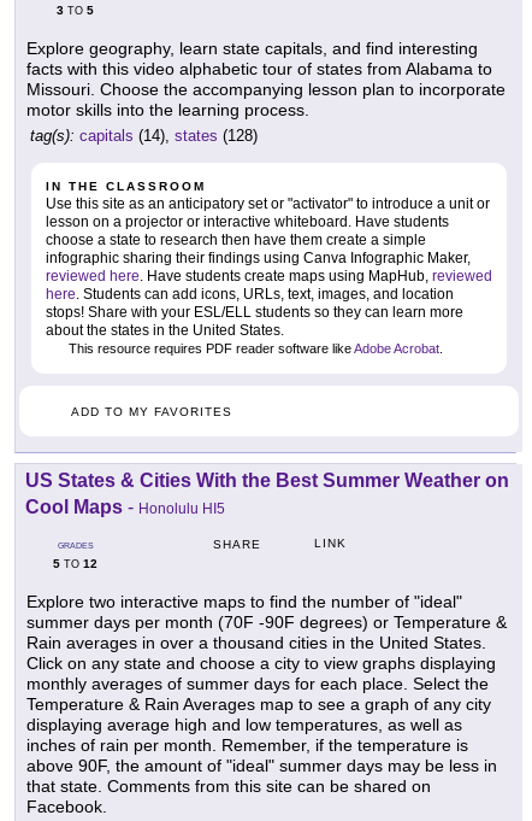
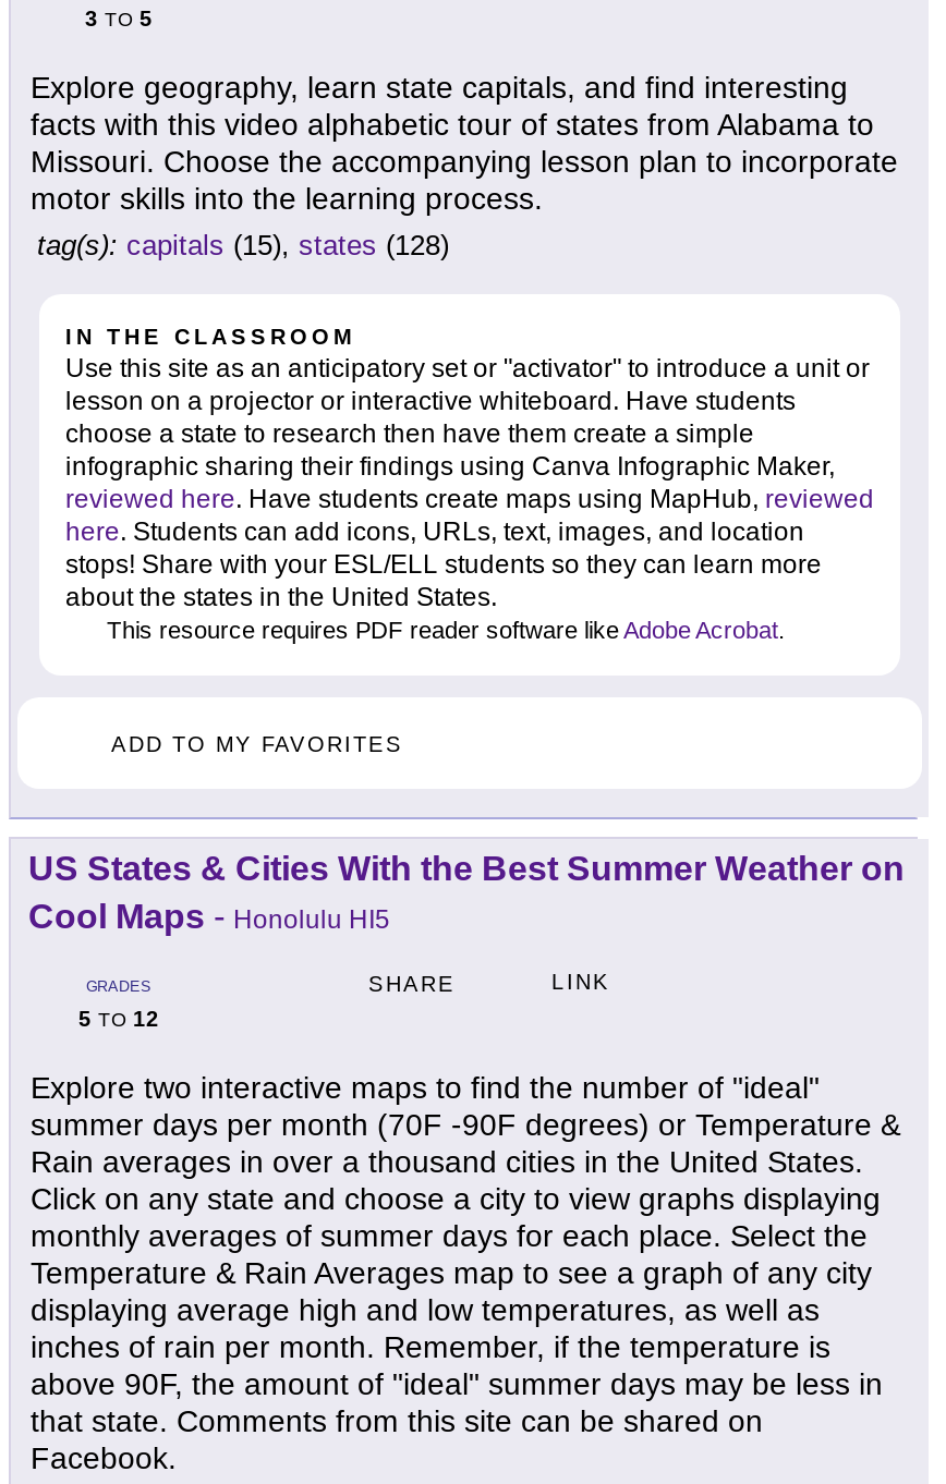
[30,127,258,145] tag(s): capitals (14), states (128) -> [37,230,449,262] tag(s): capitals (15), states (128)

